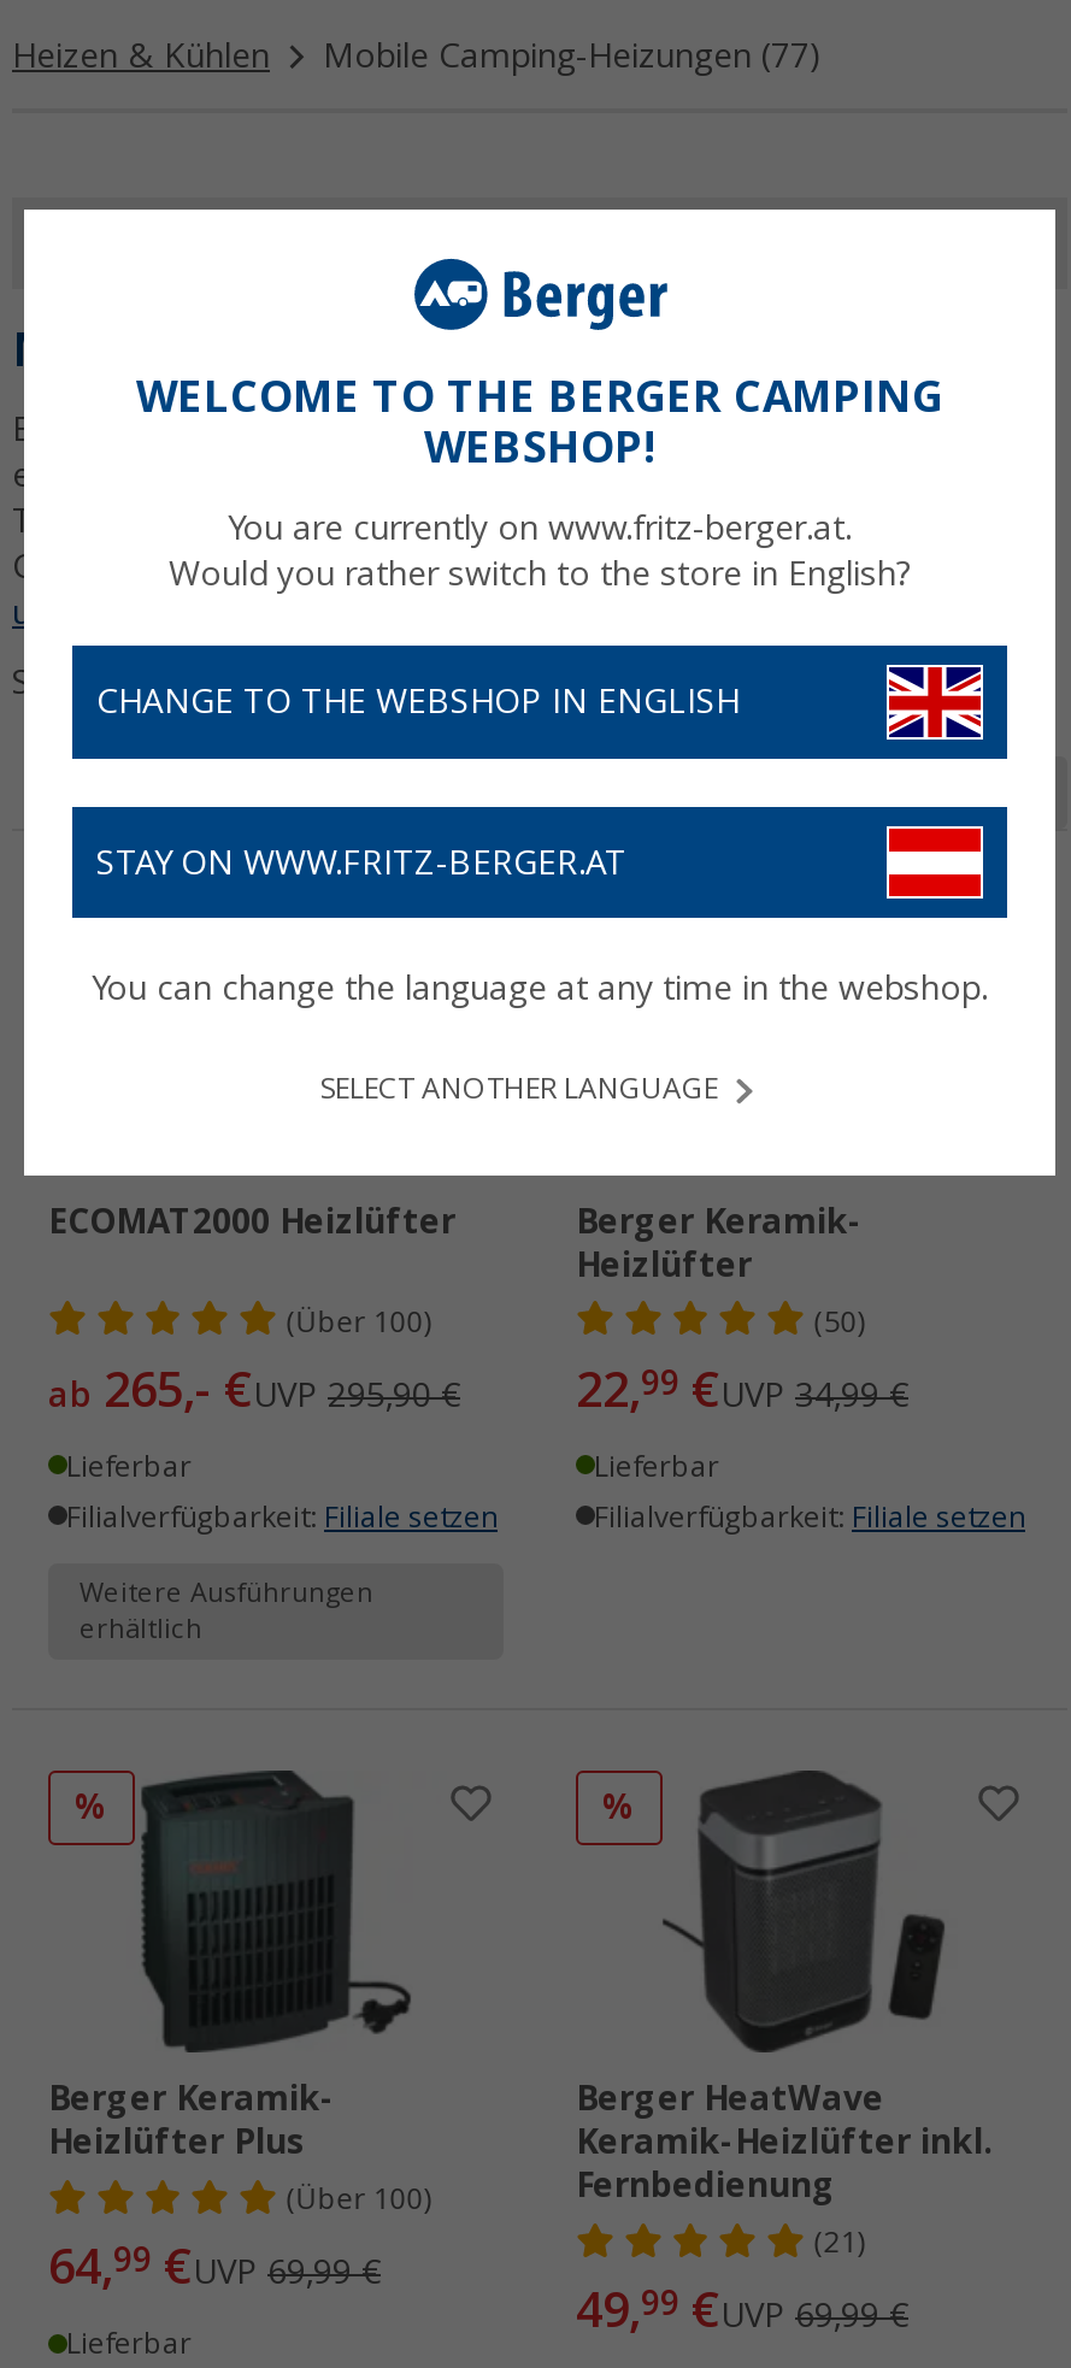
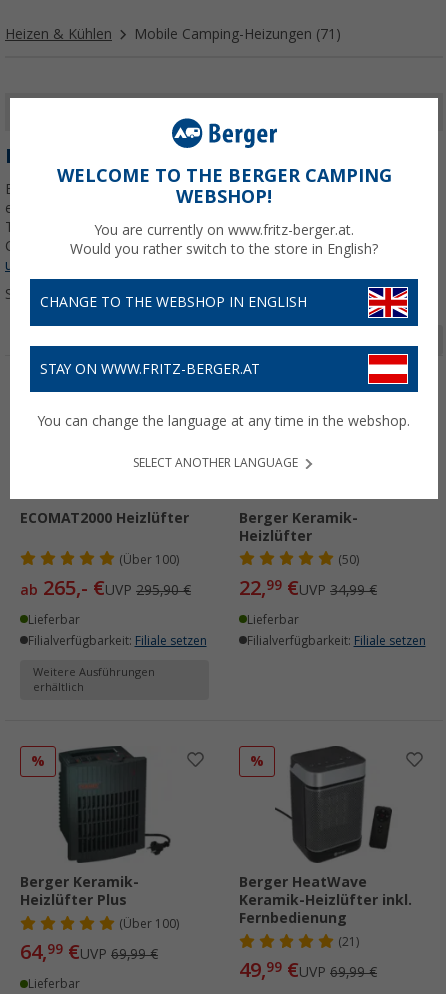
[323,36,822,75] Mobile Camping-Heizungen (77) -> [134,26,341,42] Mobile Camping-Heizungen (71)

